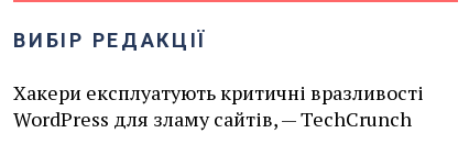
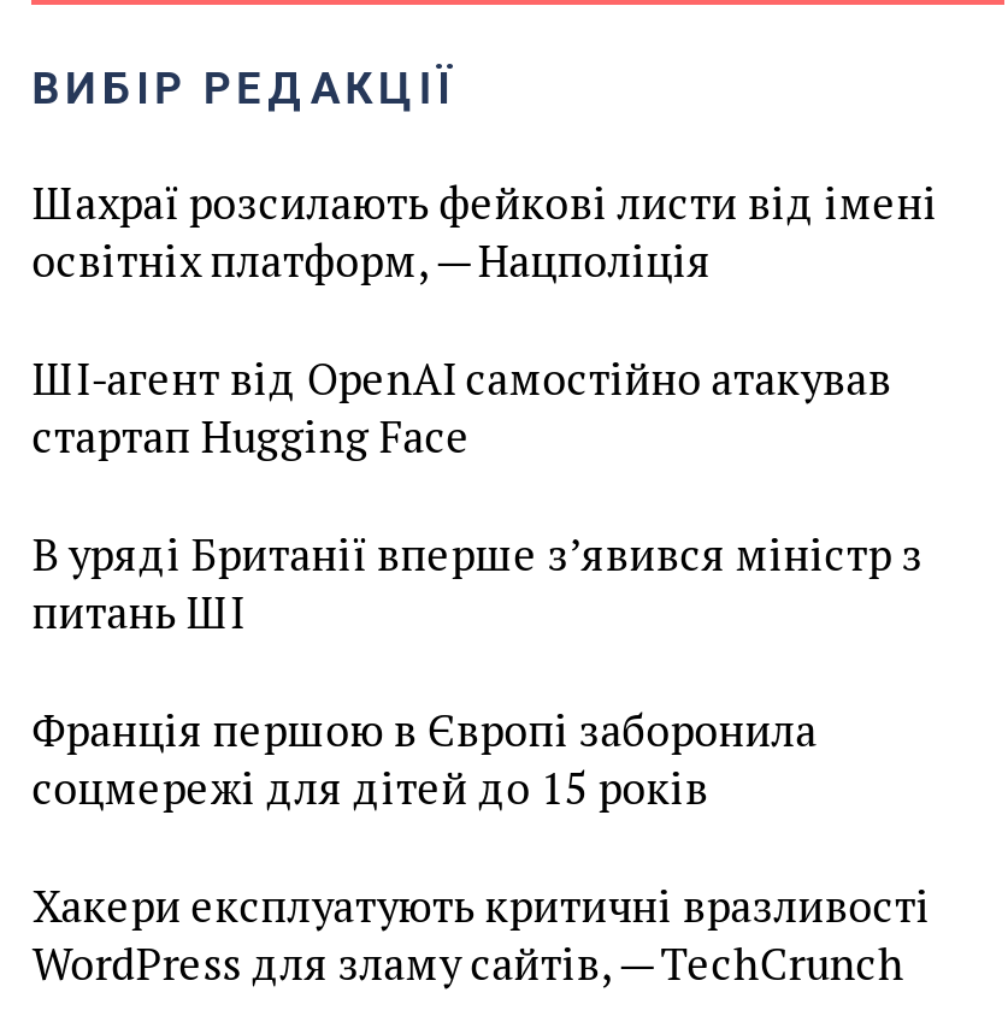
none -> [32,174,938,816] Шахраї розсилають фейкові листи від імені | освітніх платформ, — Нацполіція | ШІ-агент від OpenAI самостійно атакував | стартап Hugging Face | В уряді Британії вперше зʼявився міністр з | питань ШІ | Франція першою в Європі заборонила | соцмережі для дітей до 15 років

